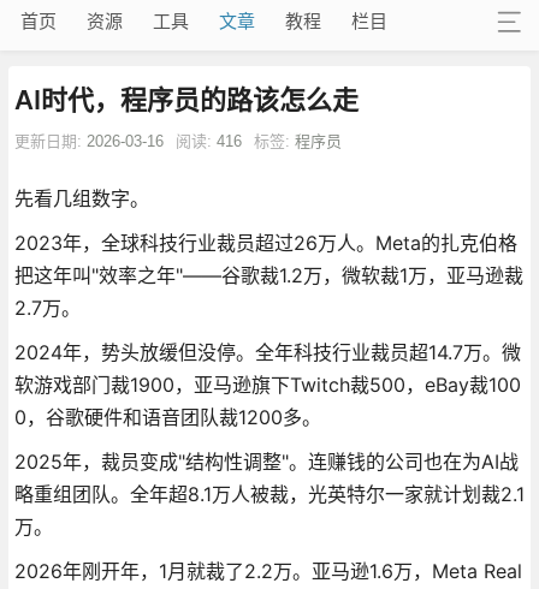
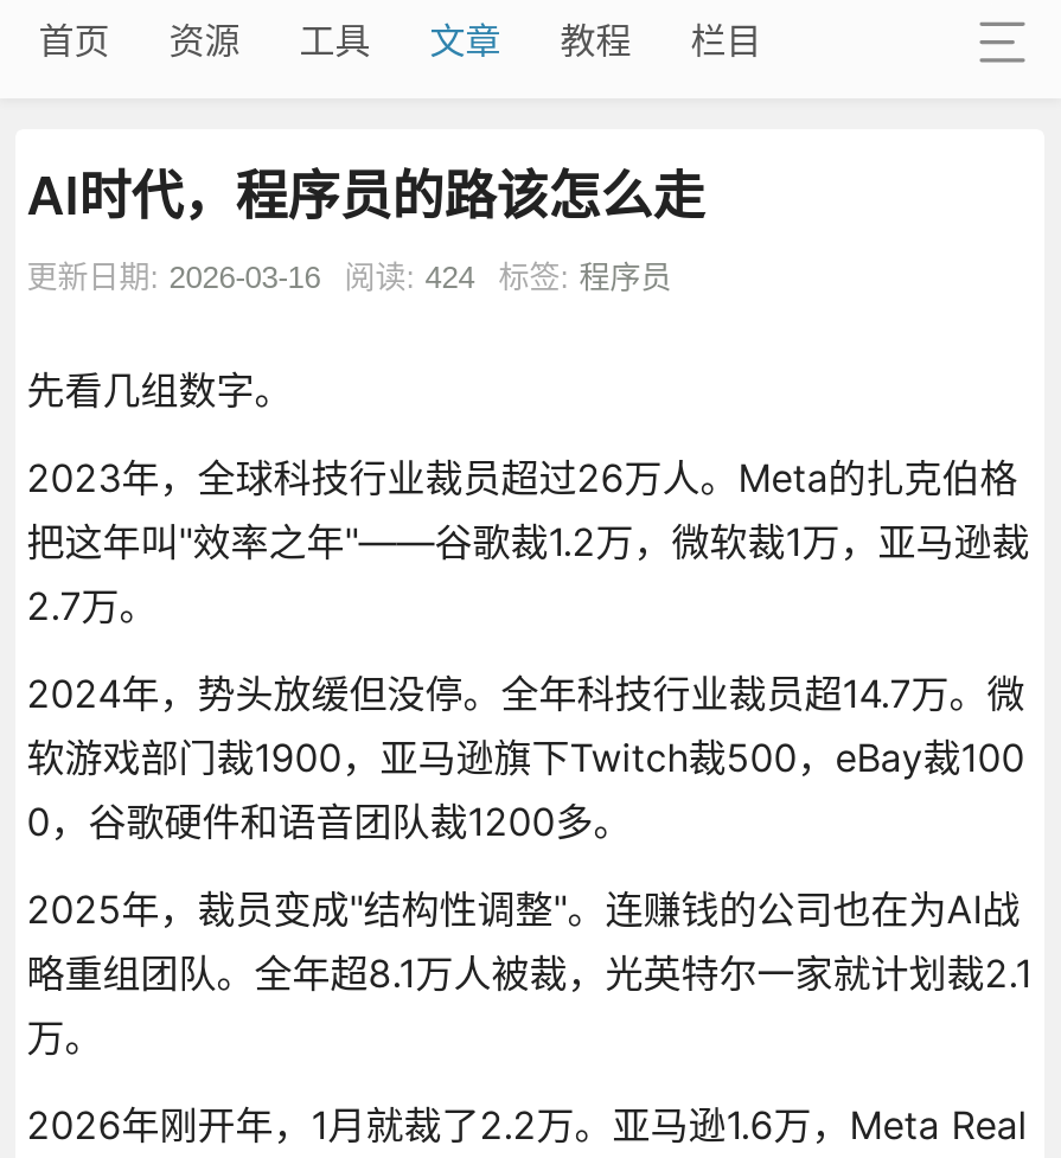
[14,132,341,150] 更新日期: 2026-03-16 阅读: 416 标签:程序员 -> [27,260,671,295] 更新日期: 2026-03-16 阅读: 424 标签:程序员

